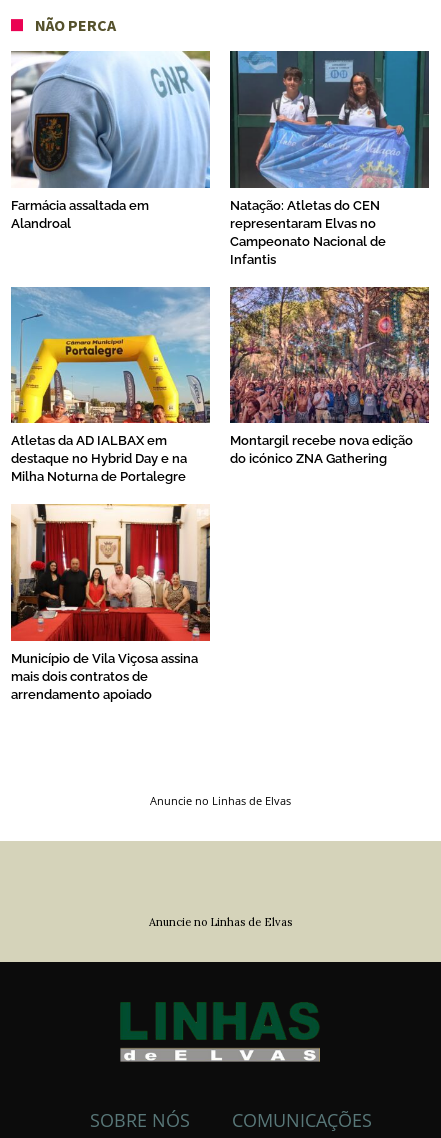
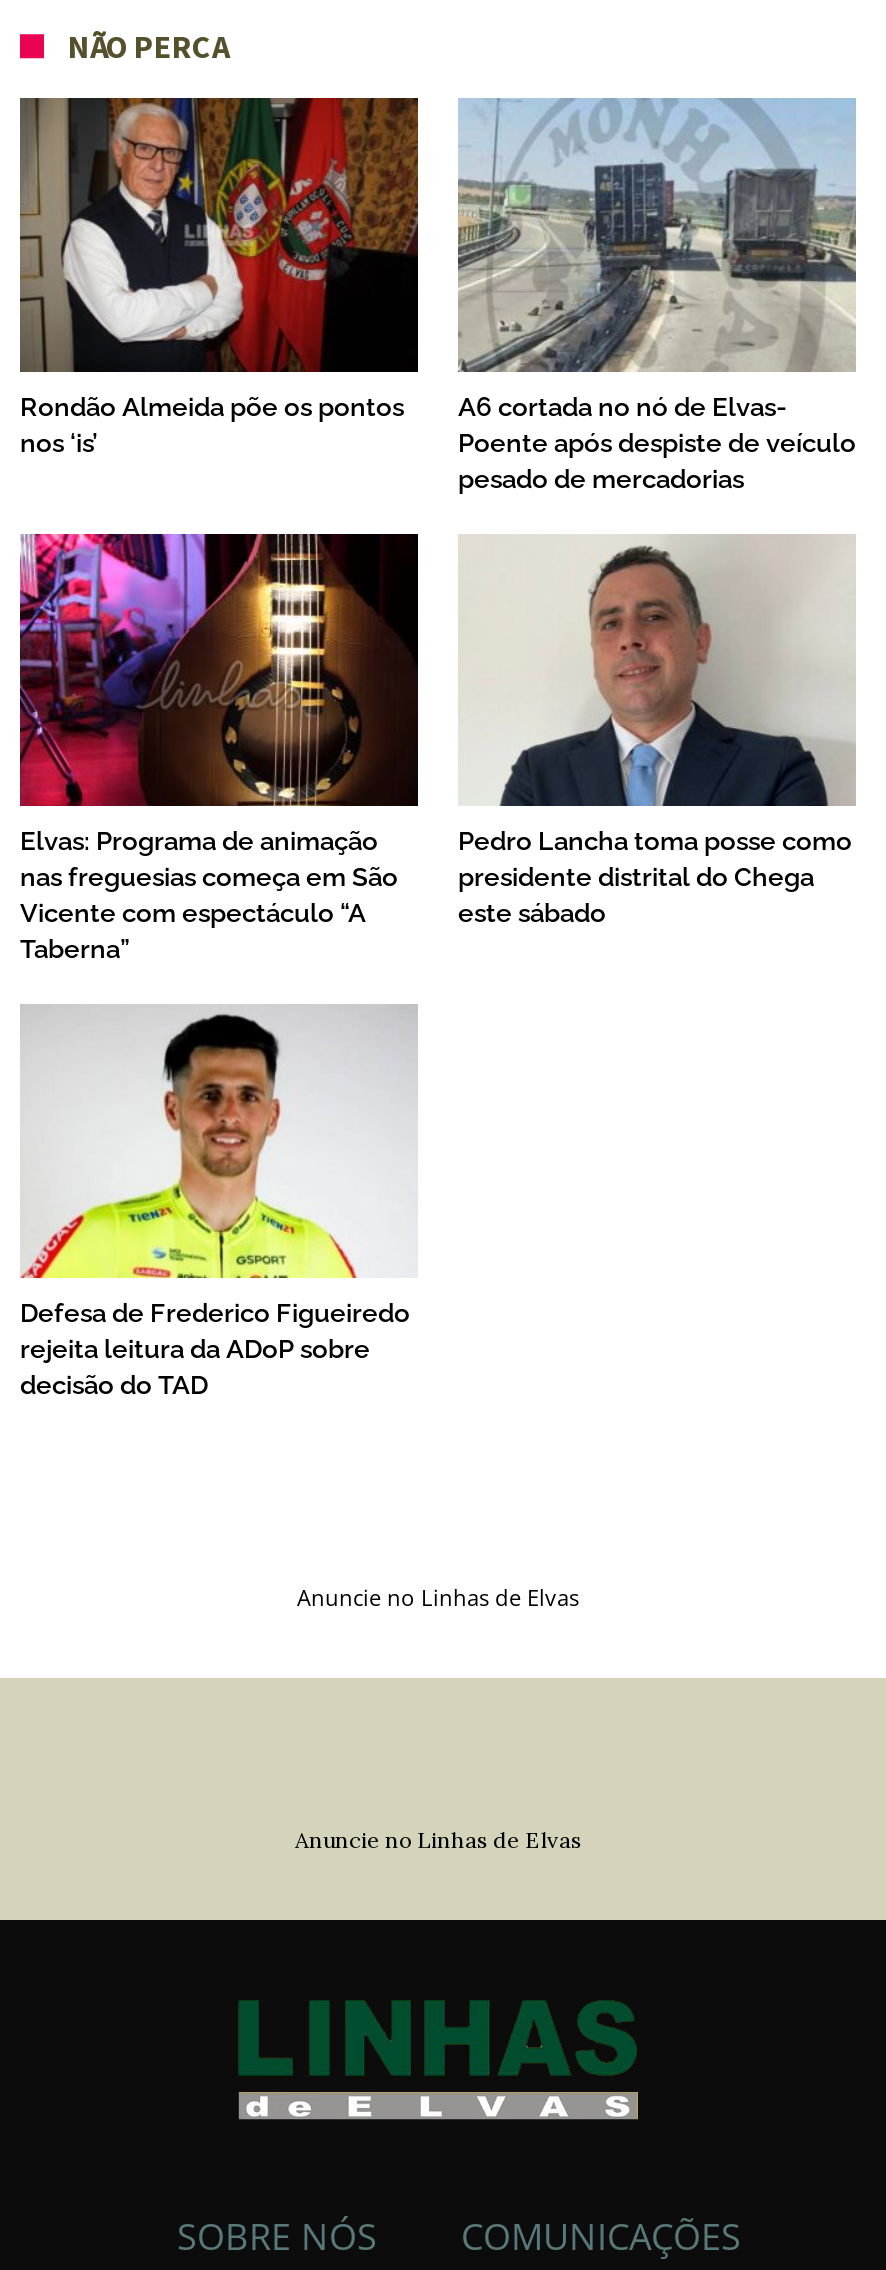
[11,50,211,231] [image] | Farmácia assaltada em | Alandroal -> [18,96,420,457] [image] | Rondão Almeida põe os pontos | nos ‘is’
[229,50,430,267] [image] | Natação: Atletas do CEN | representaram Elvas no | Campeonato Nacional de | Infantis -> [456,98,856,493] [image] | A6 cortada no nó de Elvas- | Poente após despiste de veículo | pesado de mercadorias
[10,269,211,484] [image] | Atletas da AD IALBAX em | destaque no Hybrid Day e na | Milha Noturna de Portalegre -> [18,532,420,965] [image] | Elvas: Programa de animação | nas freguesias começa em São | Vicente com espectáculo “A | Taberna”
[229,270,430,466] [image] | Montargil recebe nova edição | do icónico ZNA Gathering -> [458,534,856,929] [image] | Pedro Lancha toma posse como | presidente distrital do Chega | este sábado
[10,503,211,702] [image] | Município de Vila Viçosa assina | mais dois contratos de | arrendamento apoiado -> [20,1004,418,1400] [image] | Defesa de Frederico Figueiredo | rejeita leitura da ADoP sobre | decisão do TAD

